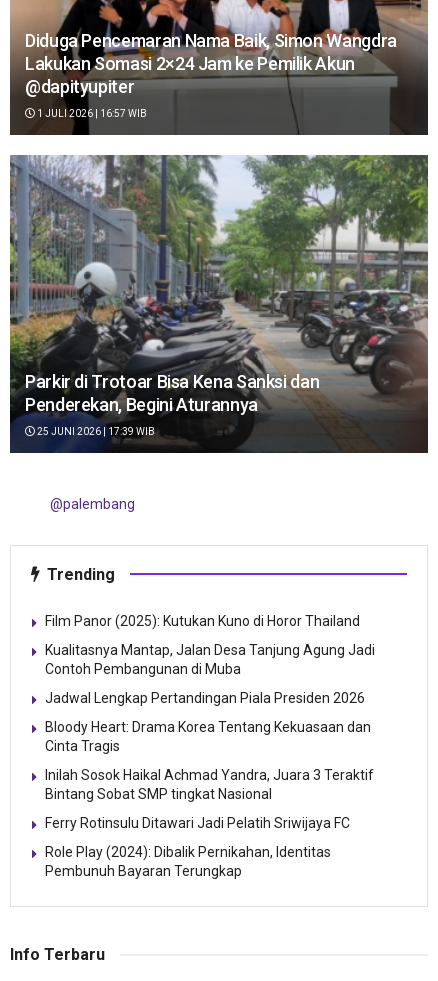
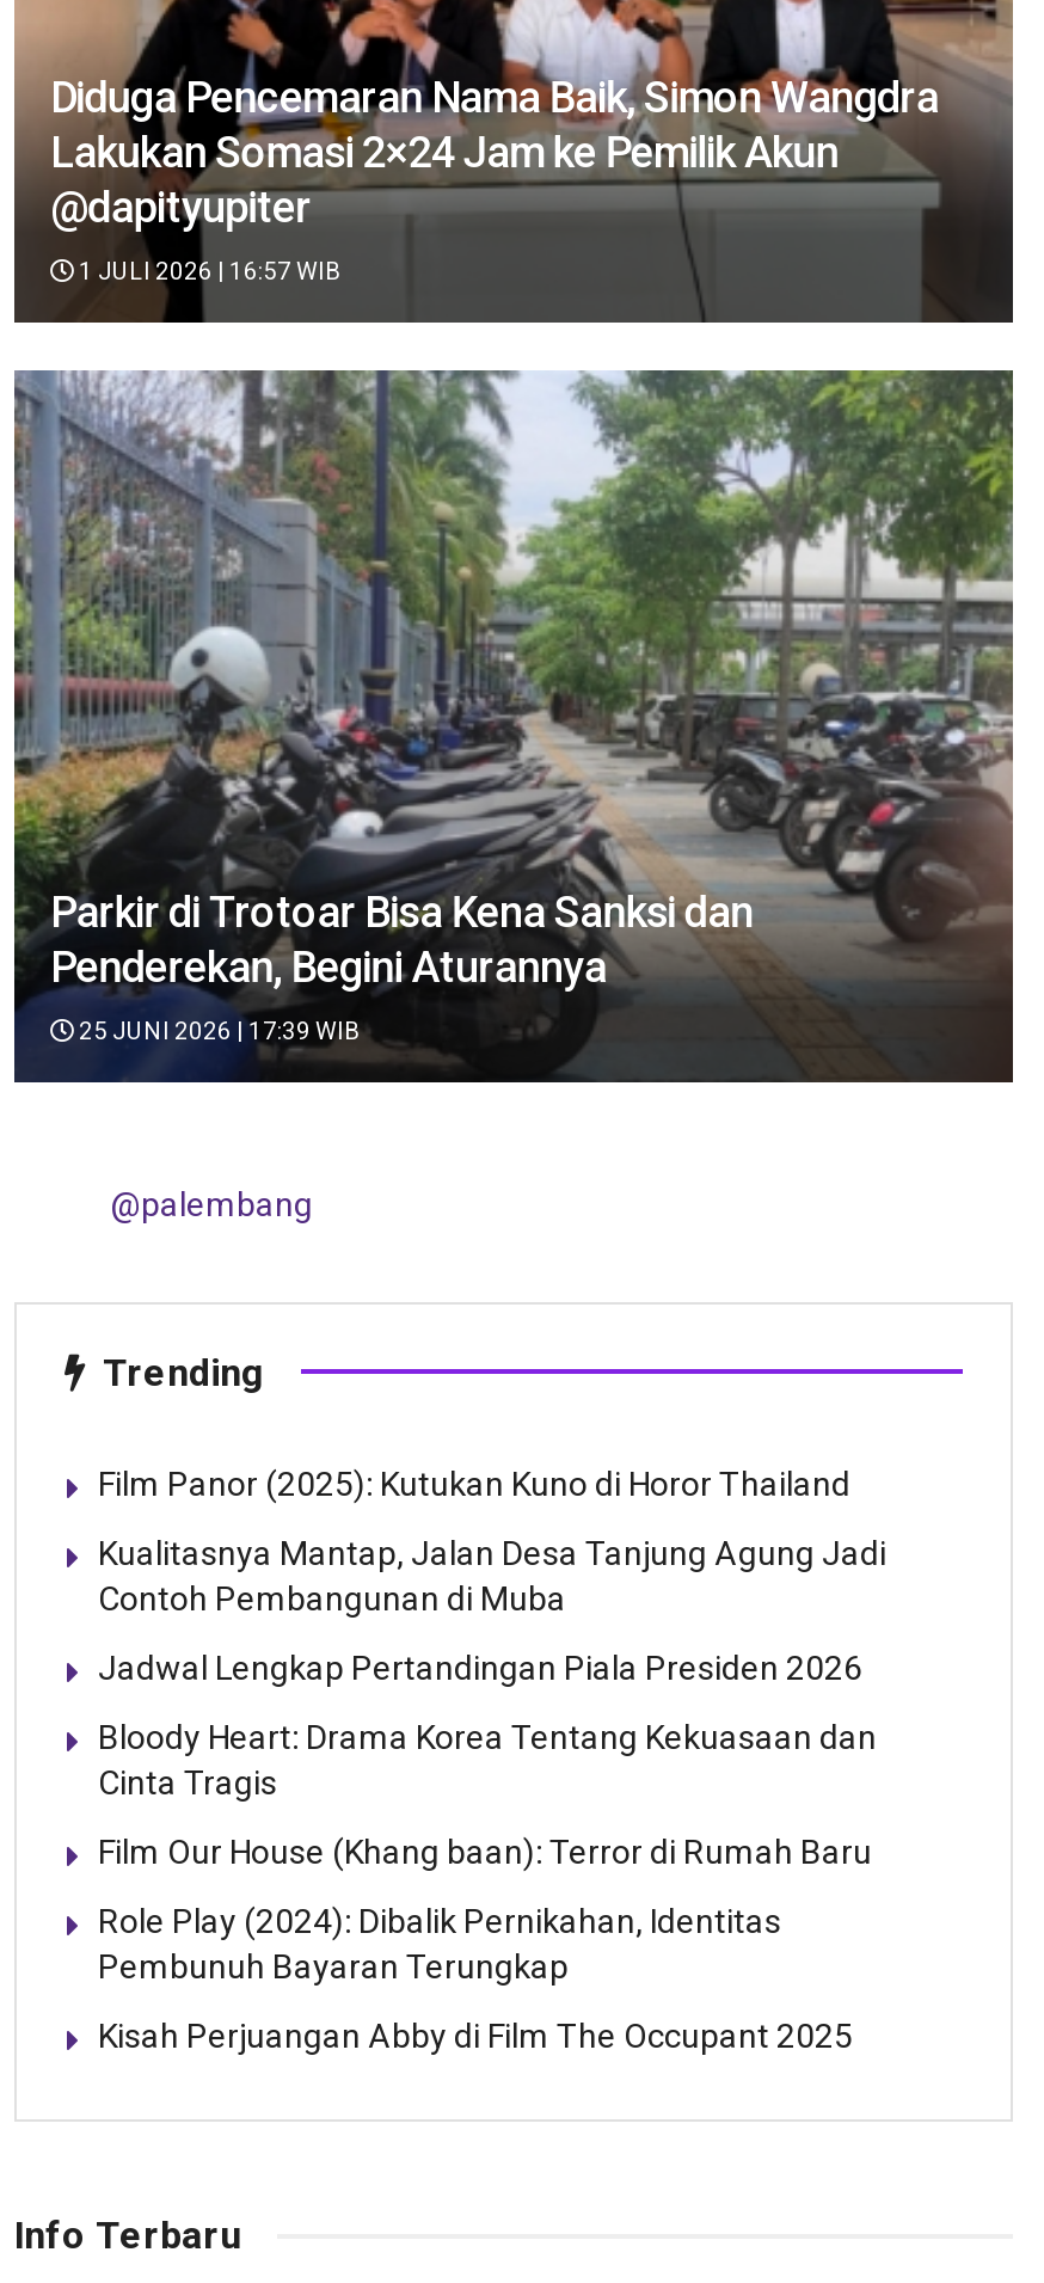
[45,767,374,831] Inilah Sosok Haikal Achmad Yandra, Juara 3 Teraktif | Bintang Sobat SMP tingkat Nasional | Ferry Rotinsulu Ditawari Jadi Pelatih Sriwijaya FC -> [98,1834,872,1872] Film Our House (Khang baan): Terror di Rumah Baru
moved [45,844,331,879] -> [98,1903,781,1987]: Role Play (2024): Dibalik Pernikahan, Identitas | Pembunuh Bayaran Terungkap
none -> [98,2018,853,2056] Kisah Perjuangan Abby di Film The Occupant 2025

